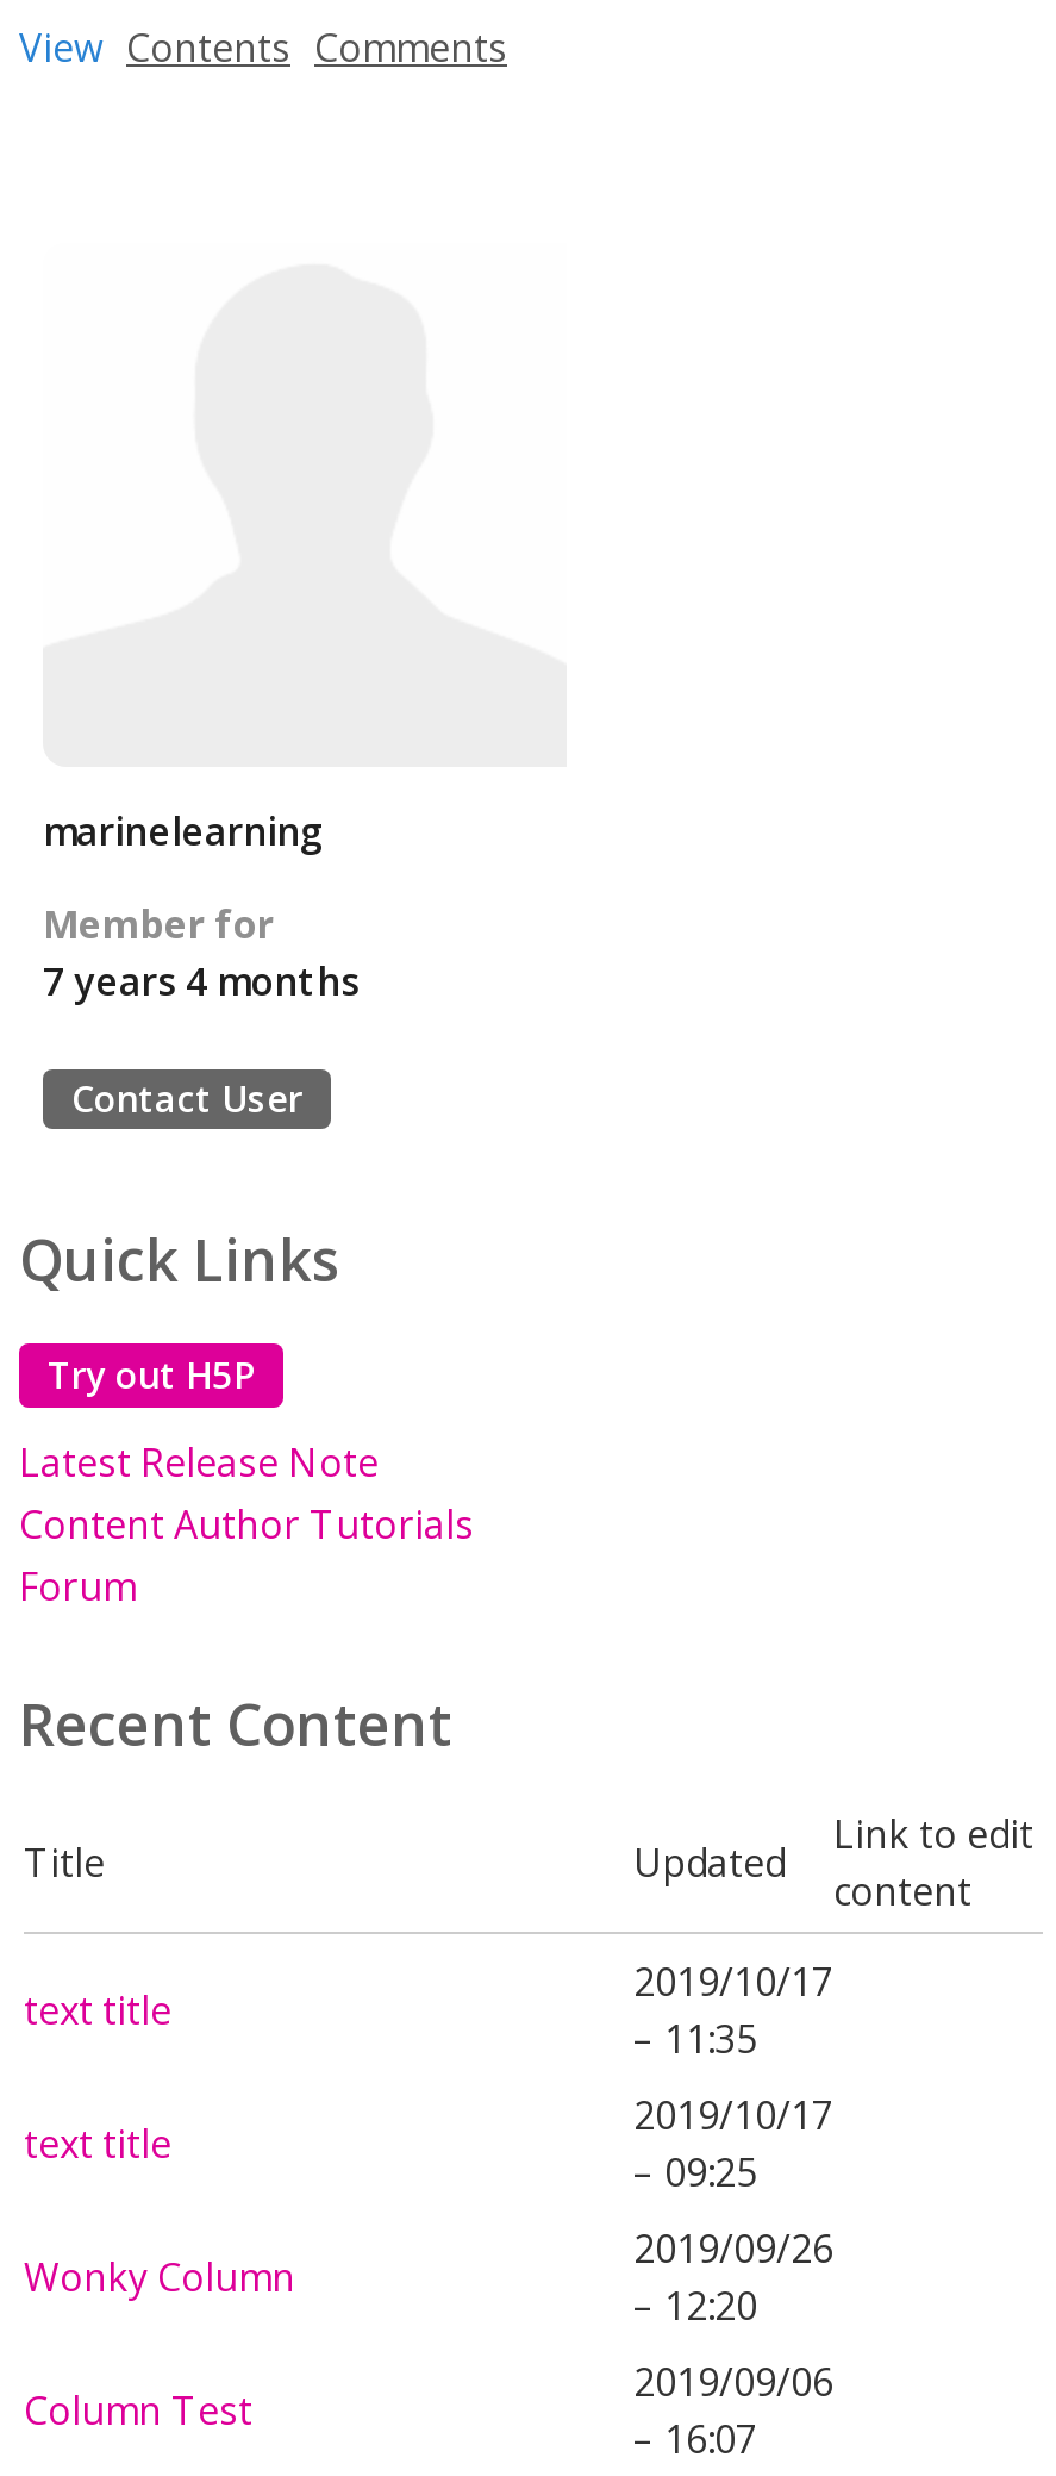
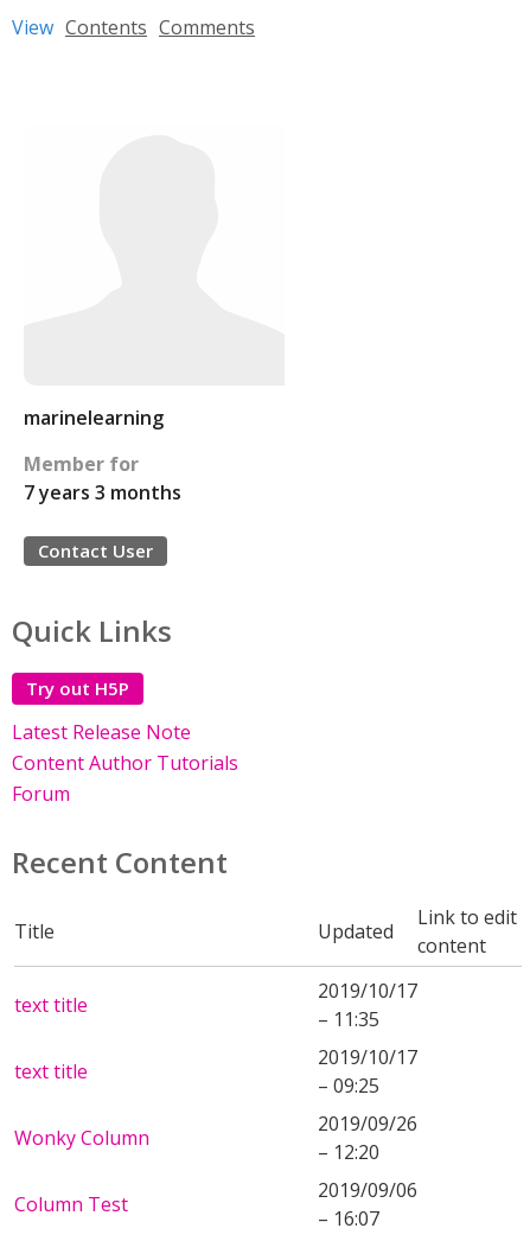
[43,955,360,1008] 7 years 4 months -> [24,479,181,505] 7 years 3 months

